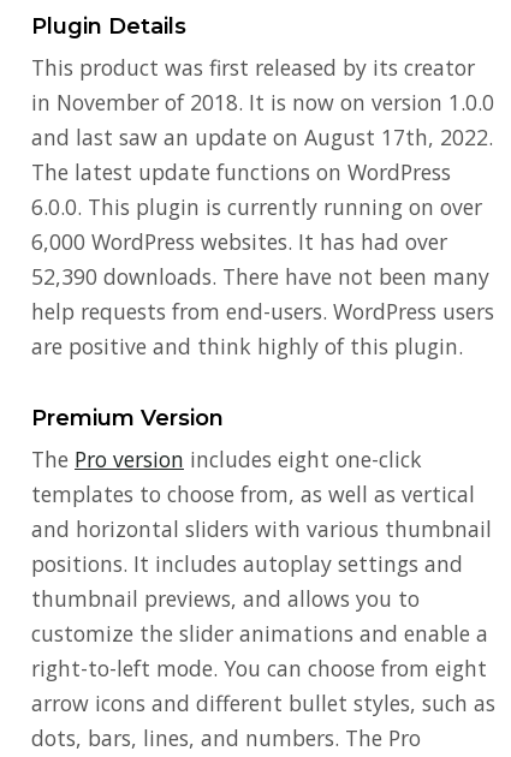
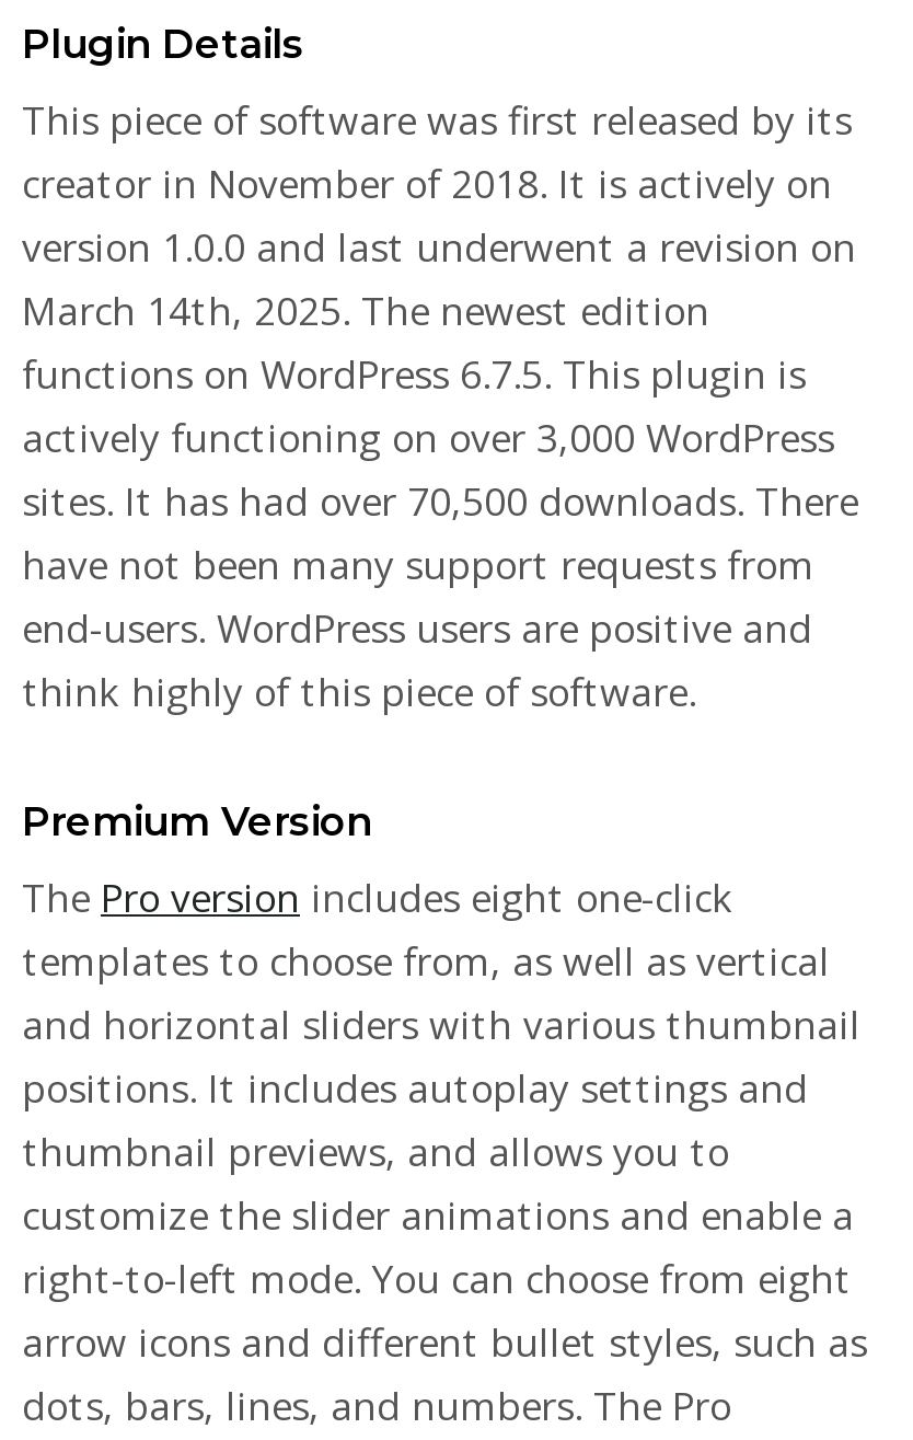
[31,53,494,361] This product was first released by its creator | in November of 2018. It is now on version 1.0.0 | and last saw an update on August 17th, 2022. | The latest update functions on WordPress | 6.0.0. This plugin is currently running on over | 6,000 WordPress websites. It has had over | 52,390 downloads. There have not been many | help requests from end-users. WordPress users | are positive and think highly of this plugin. -> [22,94,858,718] This piece of software was first released by its | creator in November of 2018. It is actively on | version 1.0.0 and last underwent a revision on | March 14th, 2025. The newest edition | functions on WordPress 6.7.5. This plugin is | actively functioning on over 3,000 WordPress | sites. It has had over 70,500 downloads. There | have not been many support requests from | end-users. WordPress users are positive and | think highly of this piece of software.

